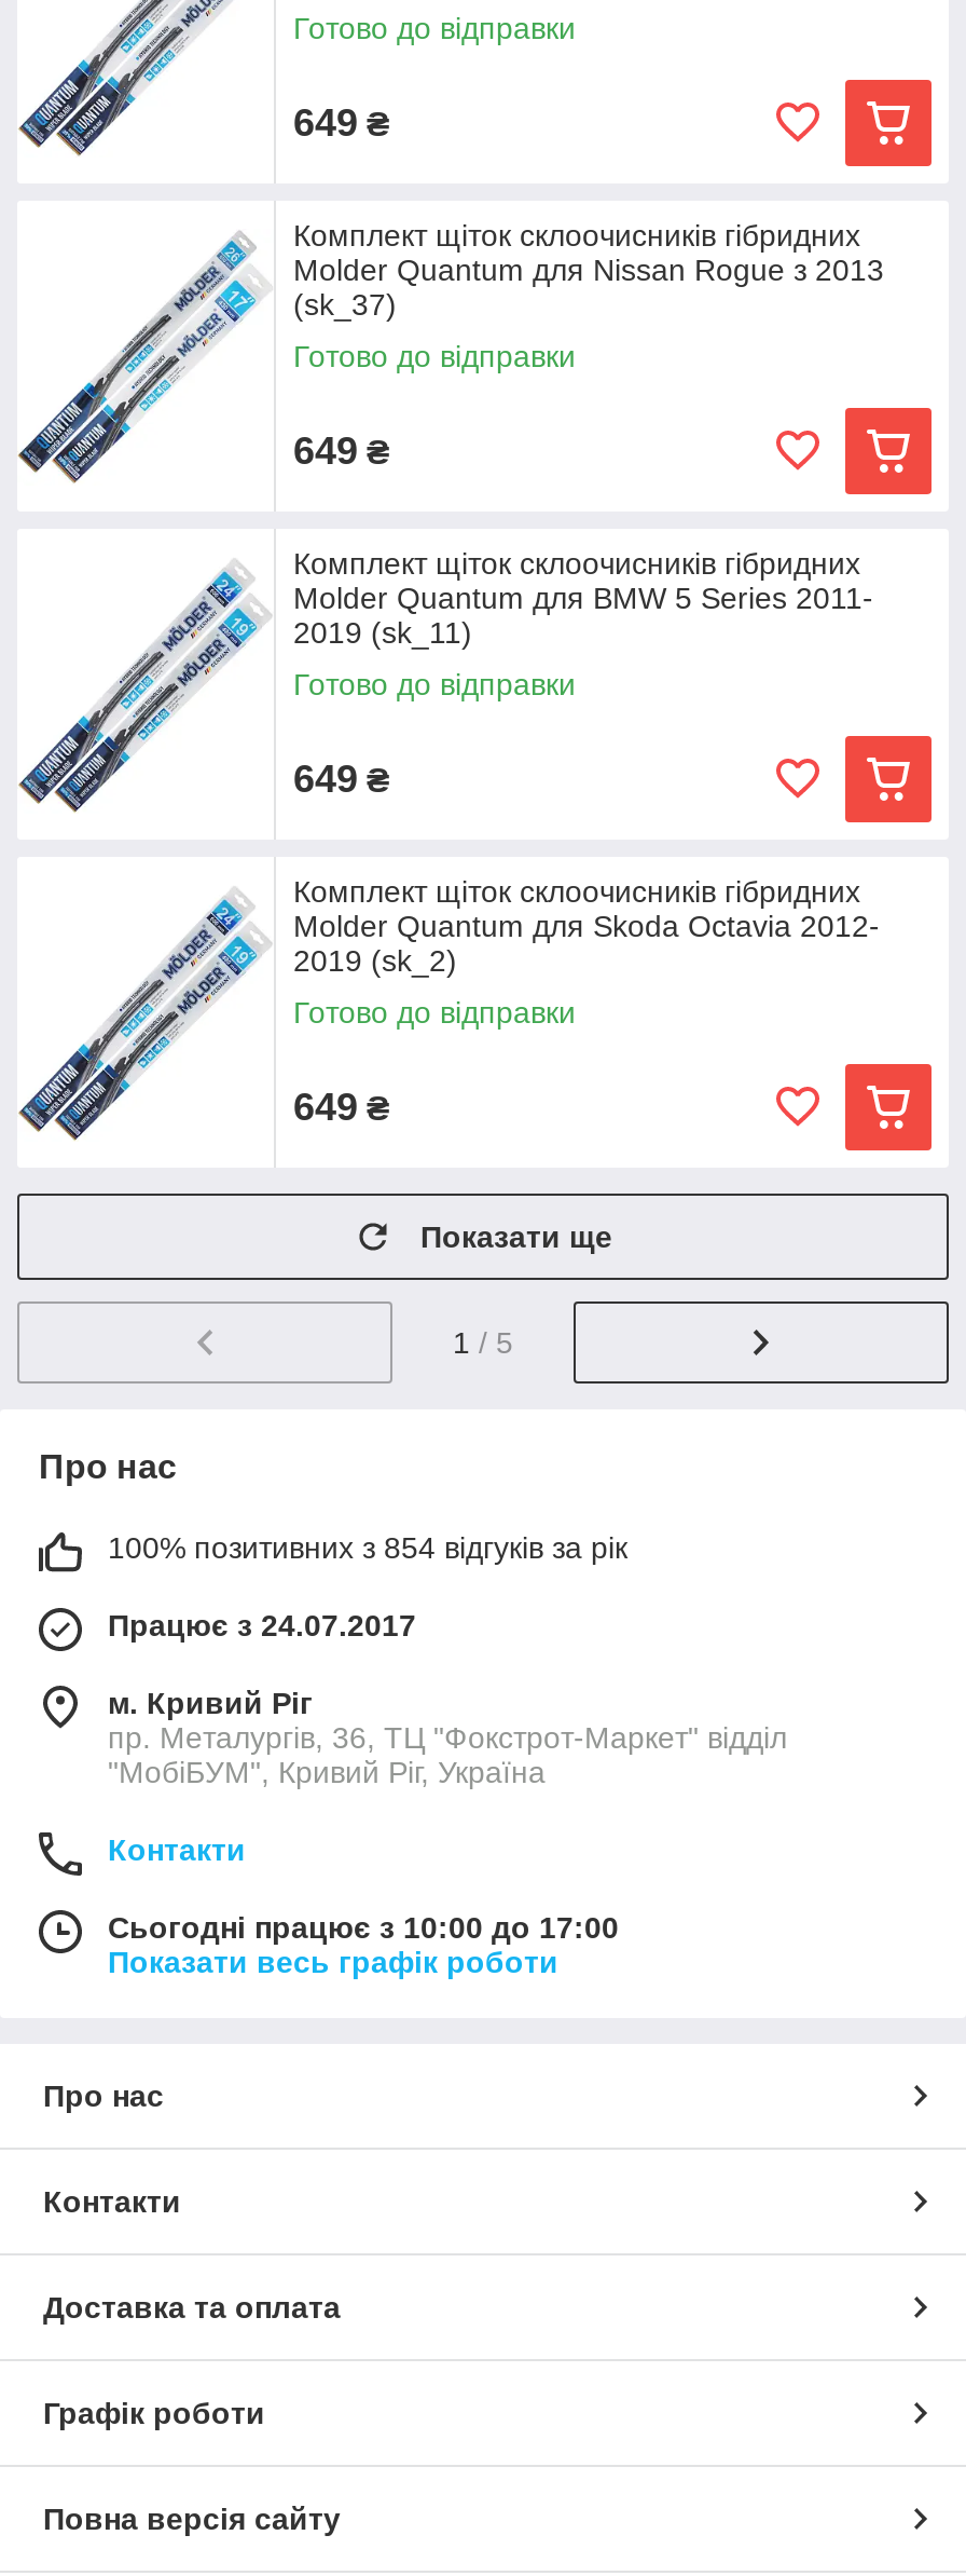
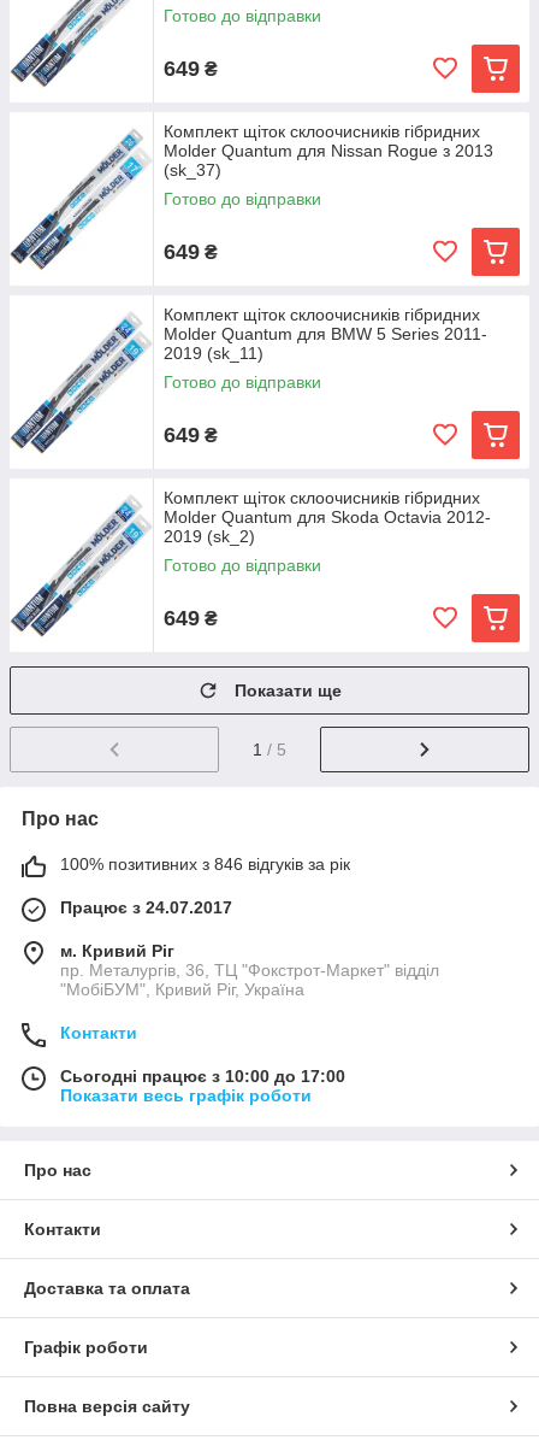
[108,1530,627,1565] 100% позитивних з 854 відгуків за рік -> [60,854,350,874] 100% позитивних з 846 відгуків за рік

